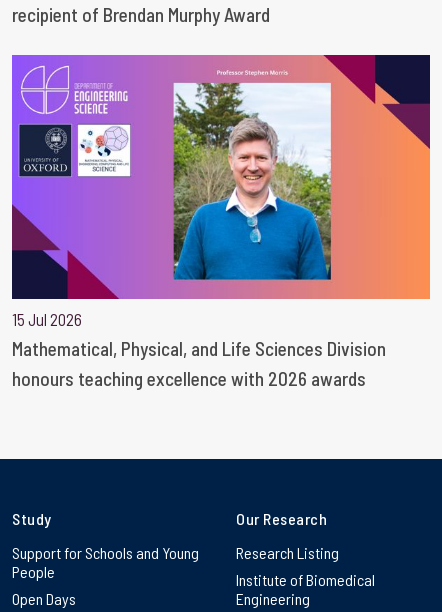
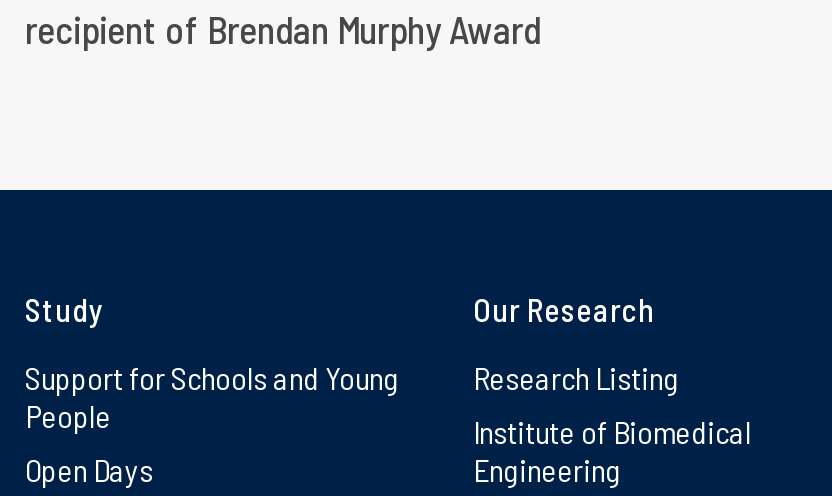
[11,54,431,390] [image] | 15 Jul 2026 | Mathematical, Physical, and Life Sciences Division | honours teaching excellence with 2026 awards -> none

